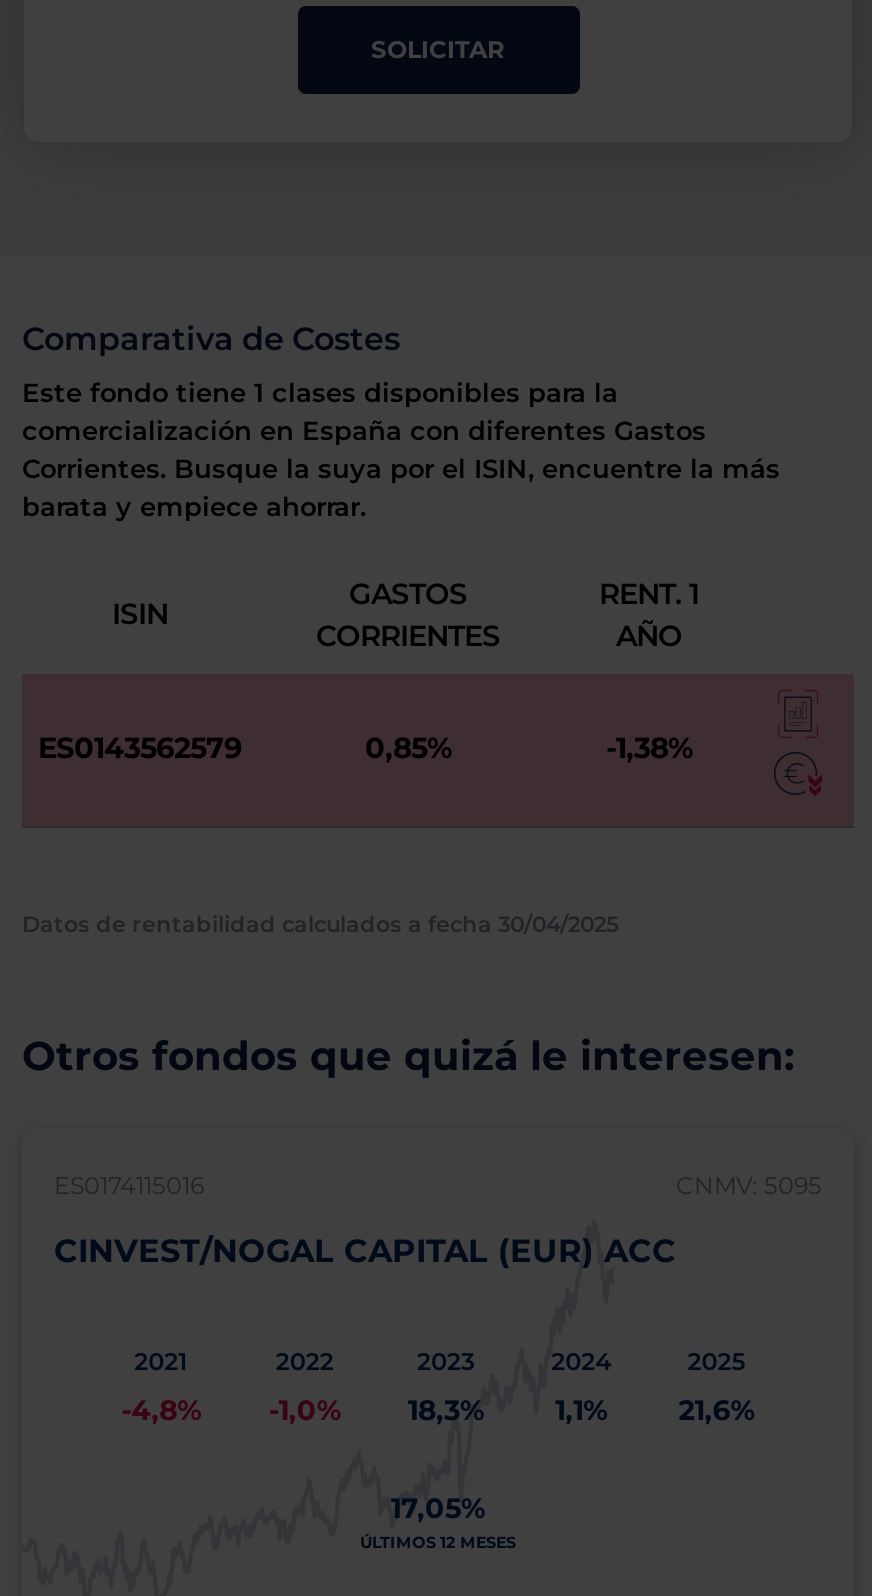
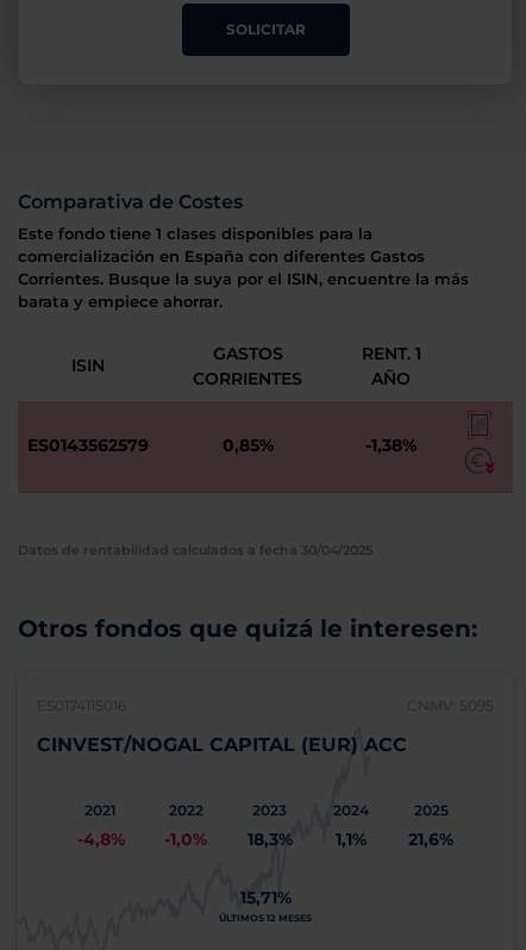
[391,1490,485,1526] 17,05% -> [240,887,291,908] 15,71%

